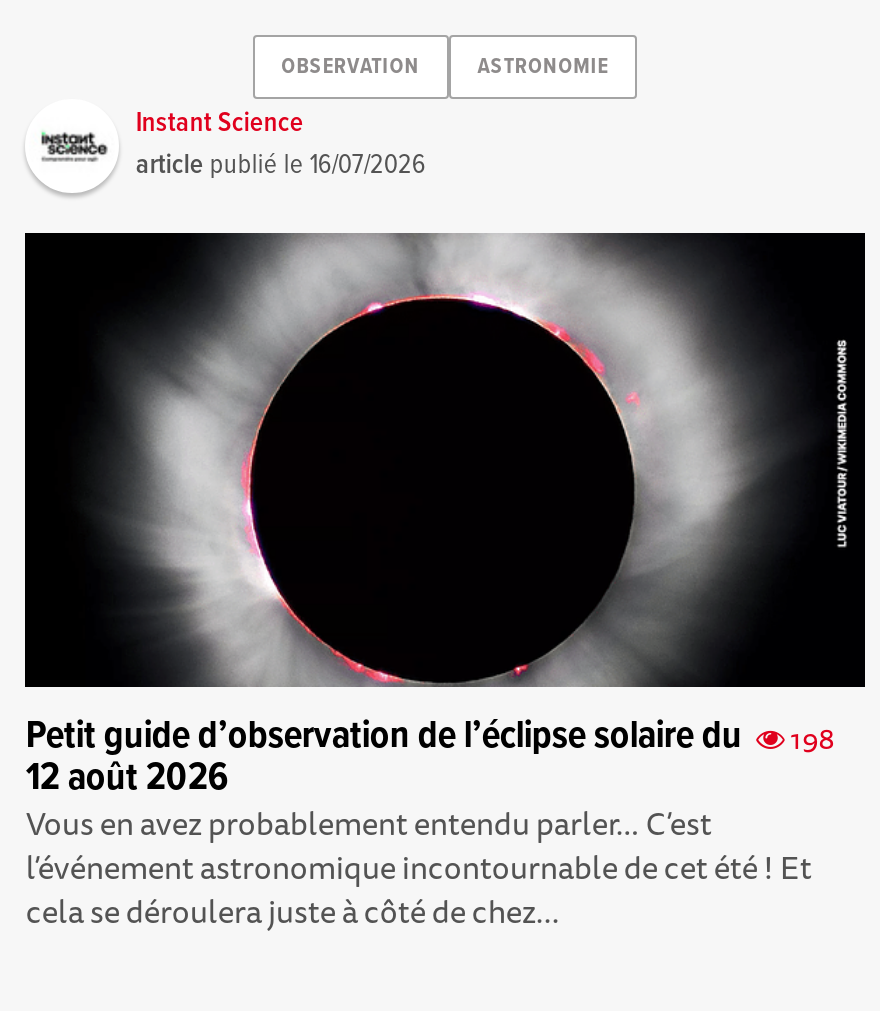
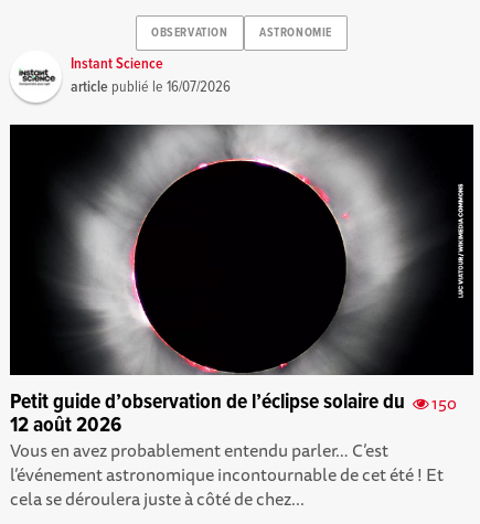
[26,711,834,763] Petit guide d’observation de l’éclipse solaire du 198 -> [10,388,456,417] Petit guide d’observation de l’éclipse solaire du 150

